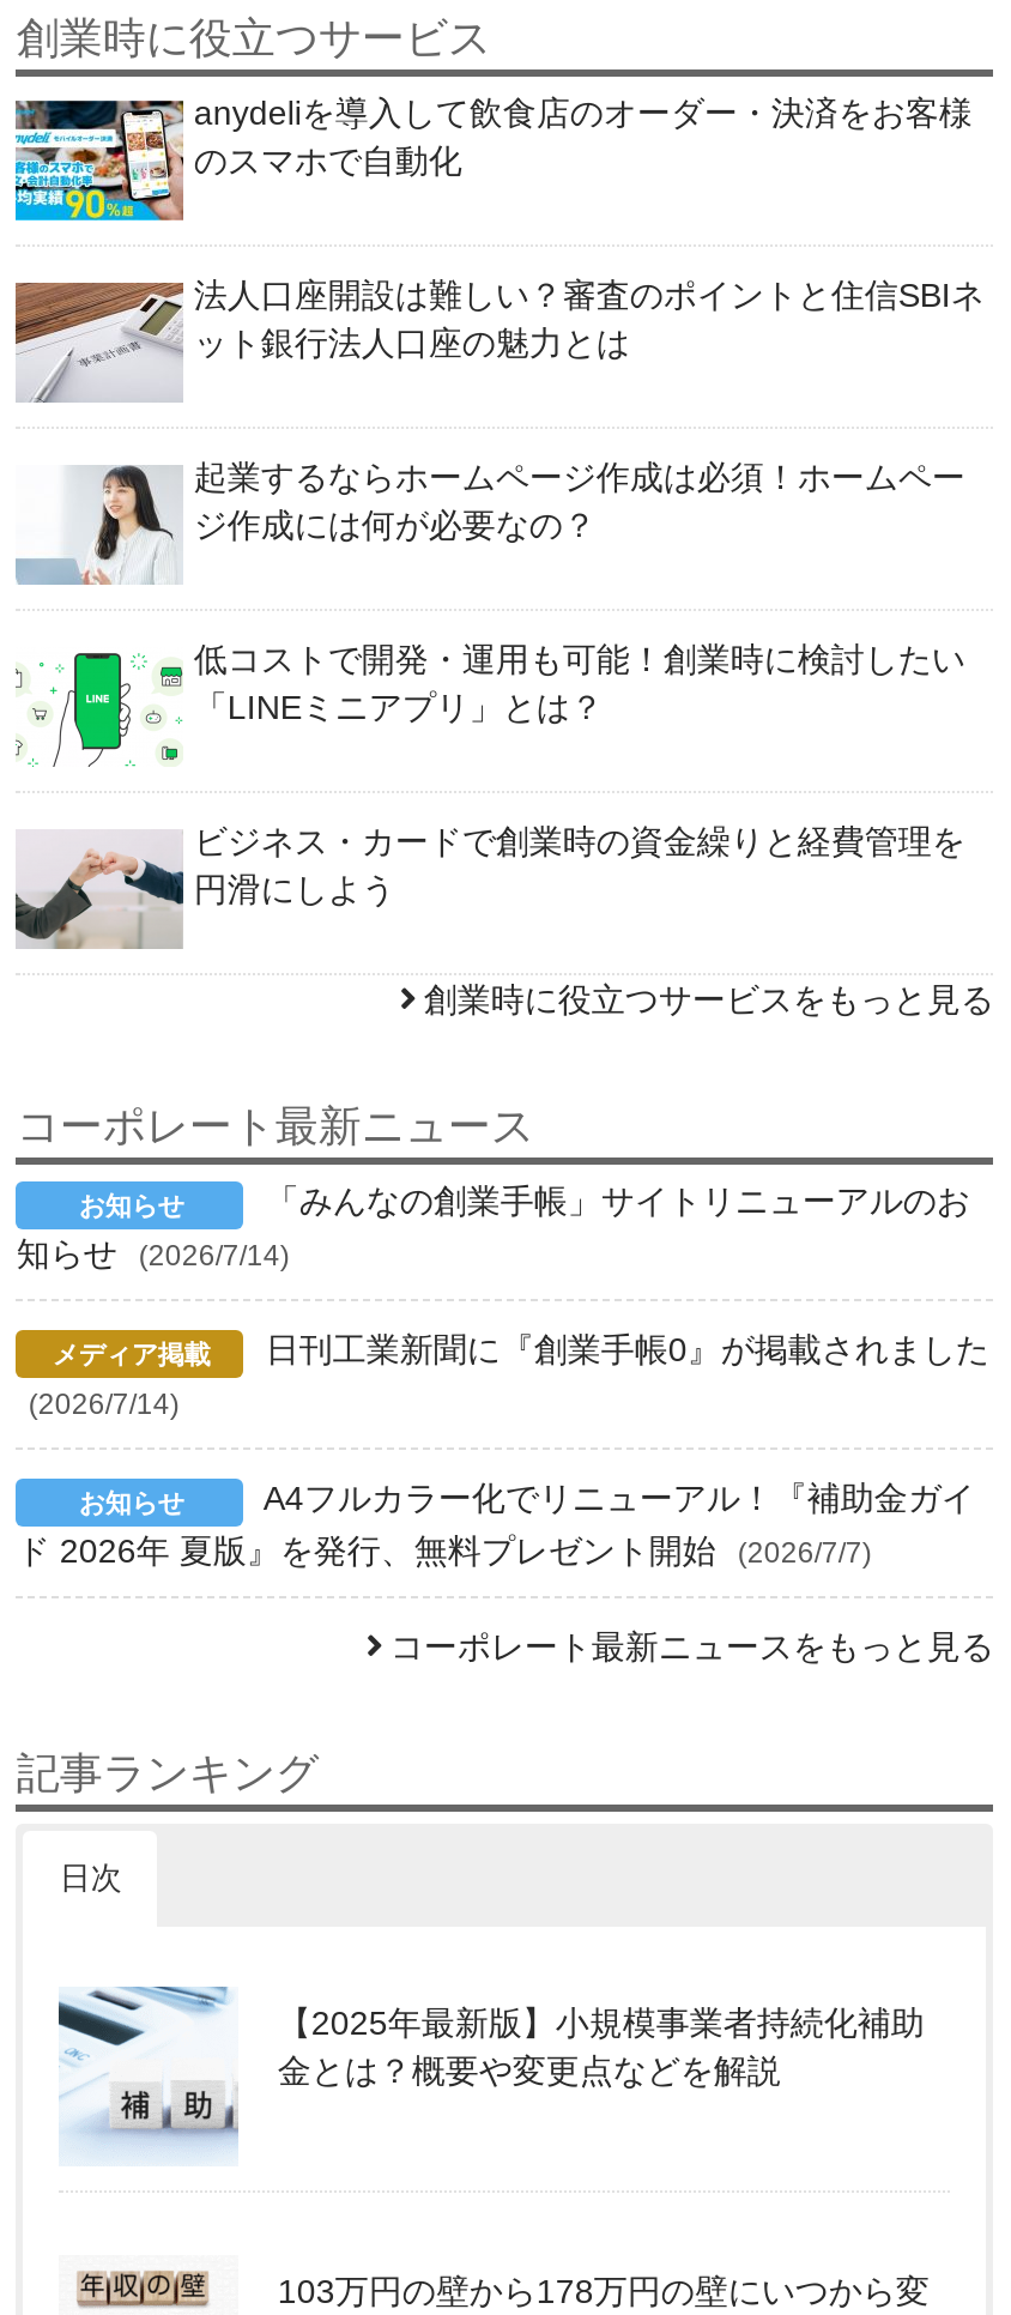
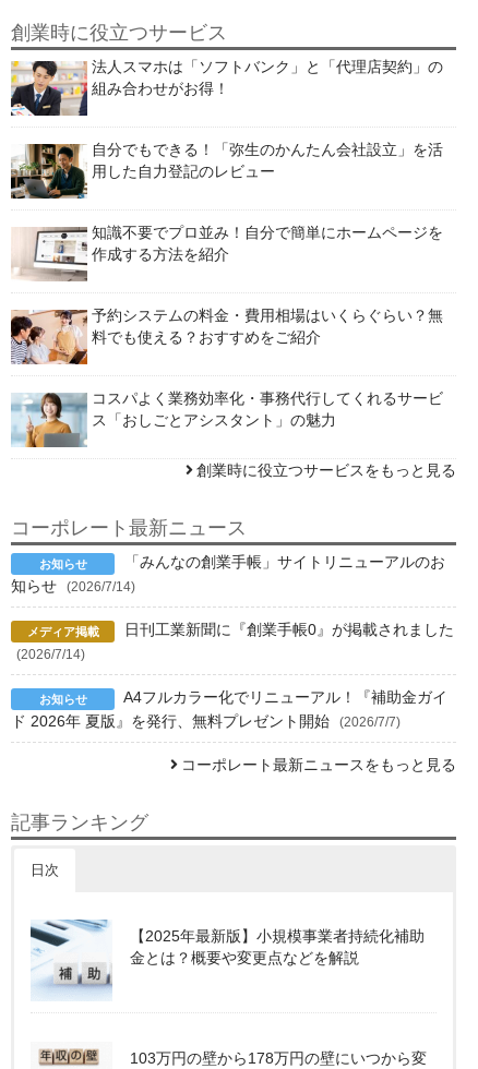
[13,93,972,223] [image] | anydeliを導入して飲食店のオーダー・決済をお客様 | のスマホで自動化 -> [10,58,444,117] [image] | 法人スマホは「ソフトバンク」と「代理店契約」の | 組み合わせがお得！
[13,275,984,403] [image] | 法人口座開設は難しい？審査のポイントと住信SBIネ | ット銀行法人口座の魅力とは -> [10,140,444,200] [image] | 自分でもできる！「弥生のかんたん会社設立」を活 | 用した自力登記のレビュー
[13,457,965,587] [image] | 起業するならホームページ作成は必須！ホームペー | ジ作成には何が必要なの？ -> [11,223,444,281] [image] | 知識不要でプロ並み！自分で簡単にホームページを | 作成する方法を紹介
[16,639,965,767] [image] | 低コストで開発・運用も可能！創業時に検討したい | 「LINEミニアプリ」とは？ -> [10,306,444,365] [image] | 予約システムの料金・費用相場はいくらぐらい？無 | 料でも使える？おすすめをご紹介
[13,822,965,951] [image] | ビジネス・カードで創業時の資金繰りと経費管理を | 円滑にしよう -> [11,389,444,448] [image] | コスパよく業務効率化・事務代行してくれるサービ | ス「おしごとアシスタント」の魅力

